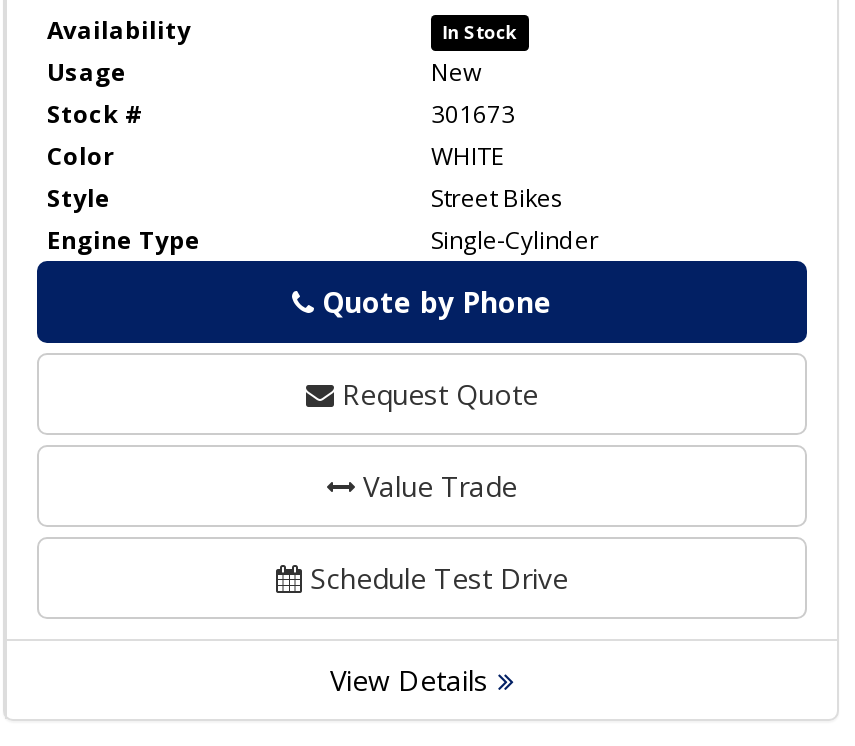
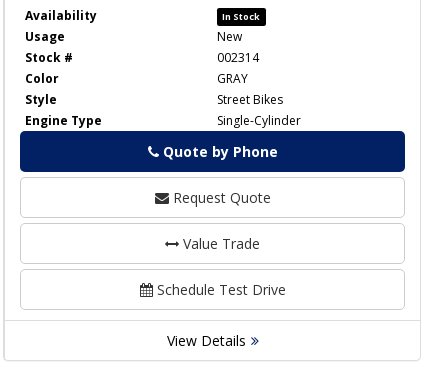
[431,97,515,131] 301673 -> [217,49,259,66] 002314
[431,139,503,173] WHITE -> [217,70,248,87] GRAY

